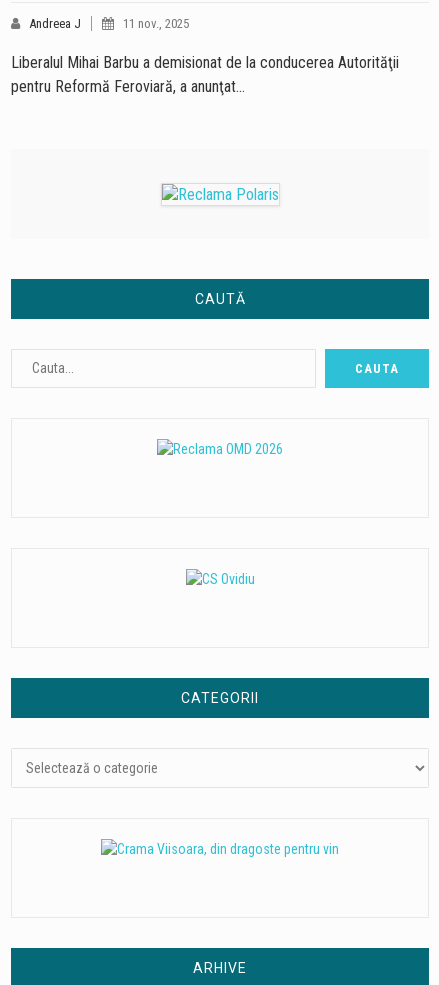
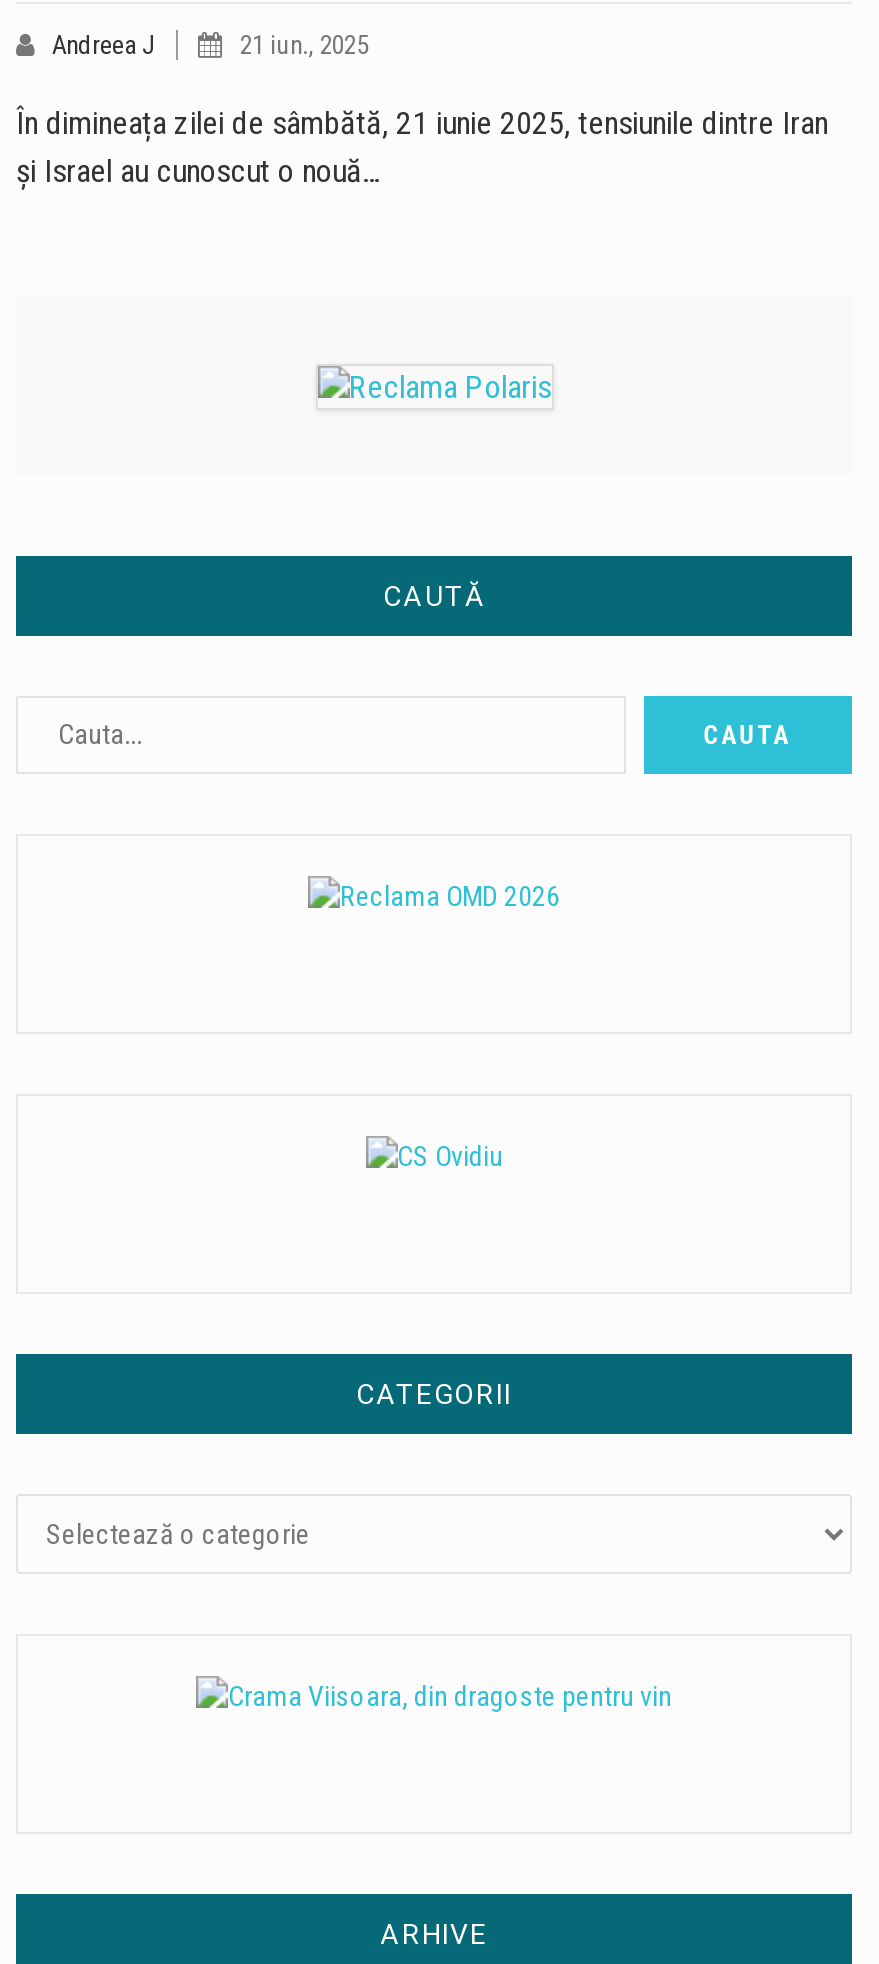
[123,16,189,31] 11 nov., 2025 -> [240,30,368,60] 21 iun., 2025
[11,53,399,96] Liberalul Mihai Barbu a demisionat de la conducerea Autorităţii | pentru Reformă Feroviară, a anunţat… -> [16,104,828,190] În dimineața zilei de sâmbătă, 21 iunie 2025, tensiunile dintre Iran | și Israel au cunoscut o nouă…

